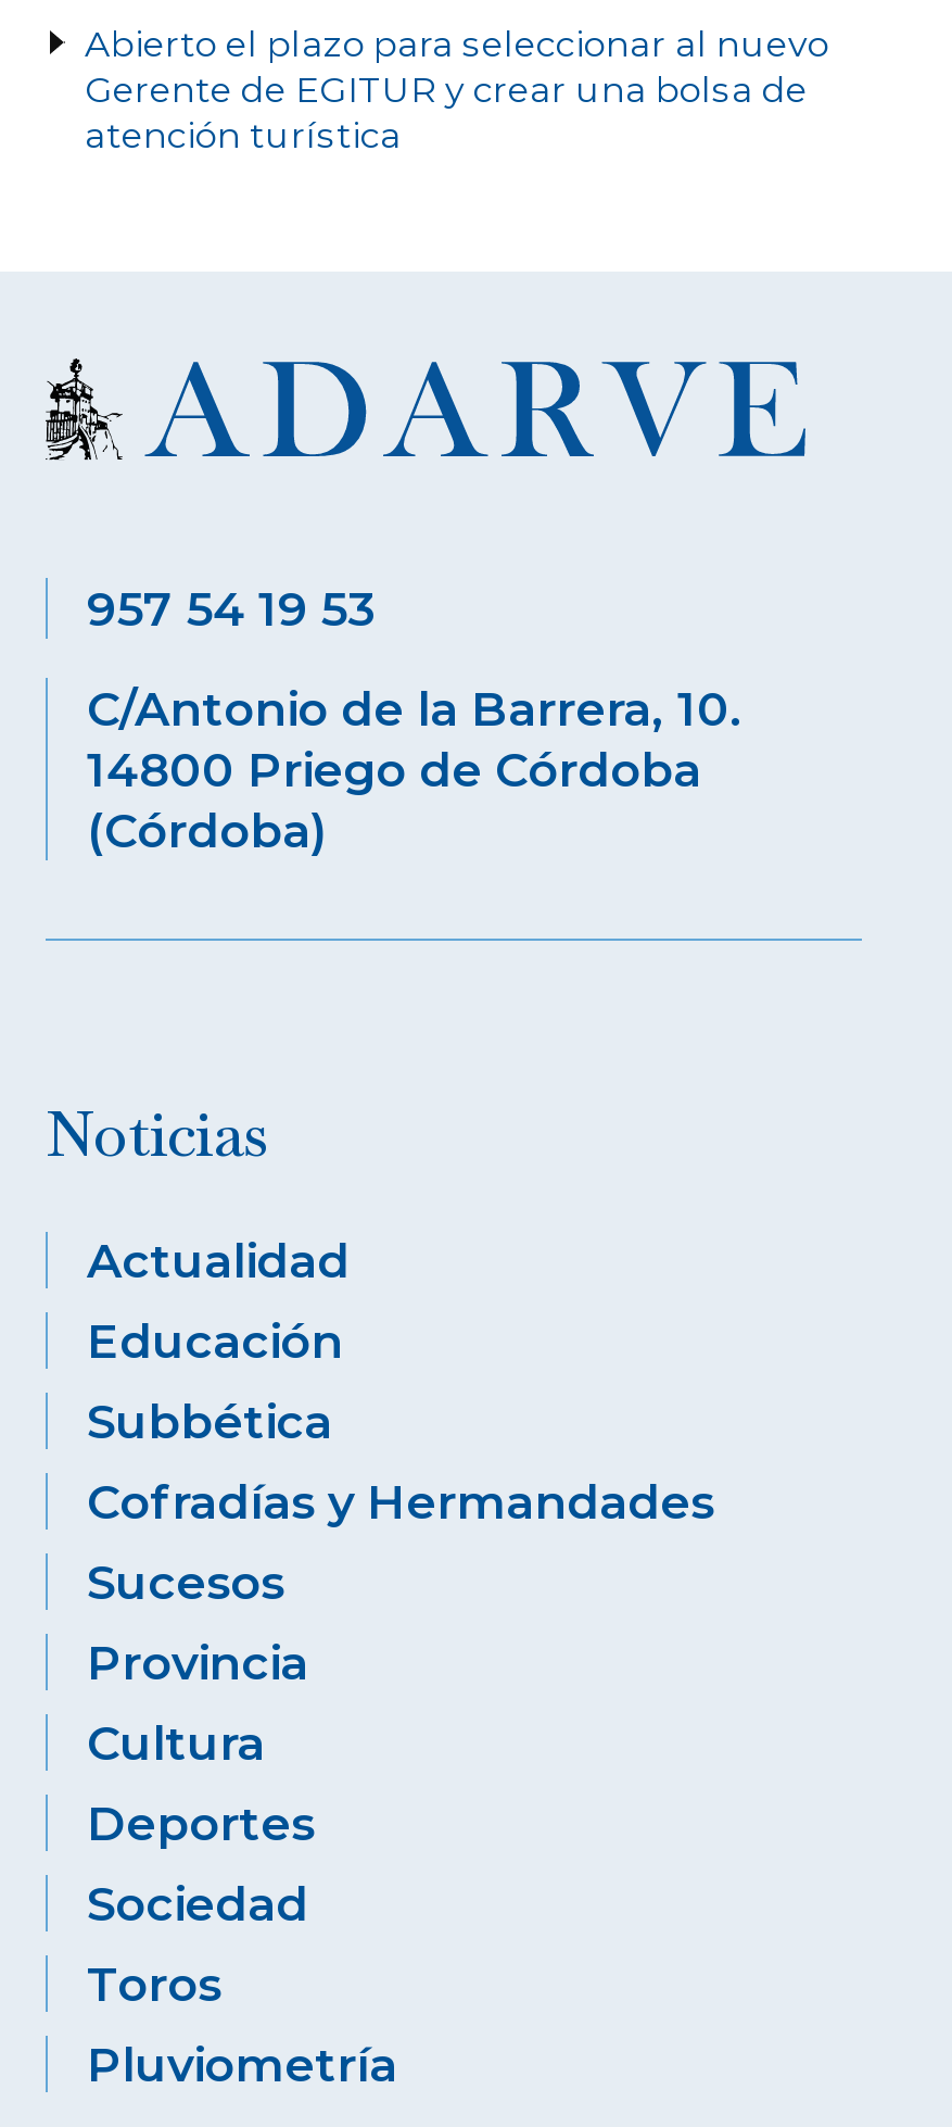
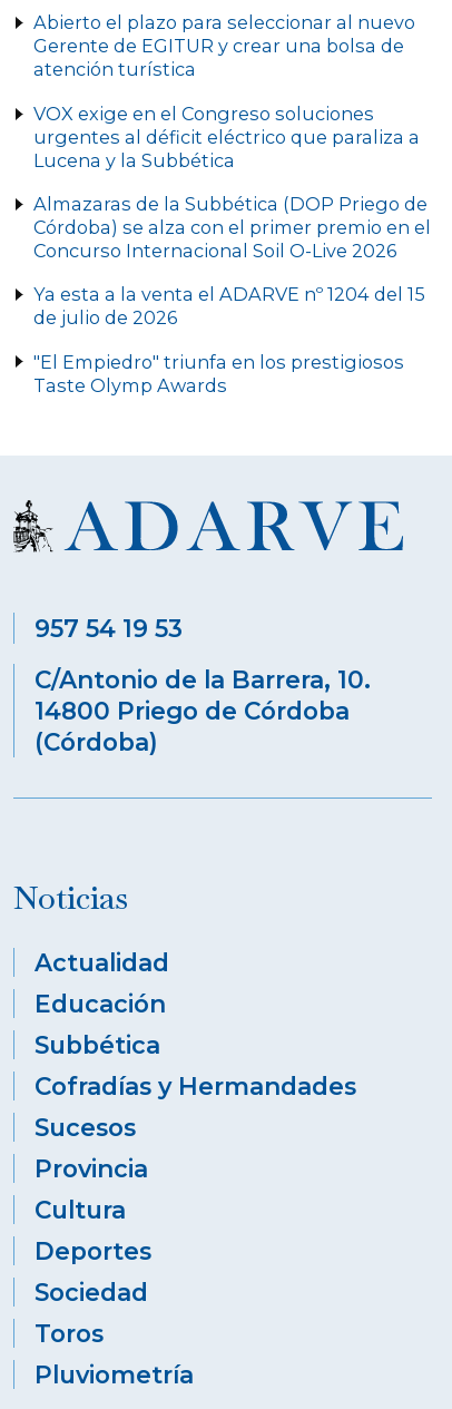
none -> [33,102,431,396] VOX exige en el Congreso soluciones | urgentes al déficit eléctrico que paraliza a | Lucena y la Subbética | Almazaras de la Subbética (DOP Priego de | Córdoba) se alza con el primer premio en el | Concurso Internacional Soil O-Live 2026 | Ya esta a la venta el ADARVE nº 1204 del 15 | de julio de 2026 | "El Empiedro" triunfa en los prestigiosos | Taste Olymp Awards

